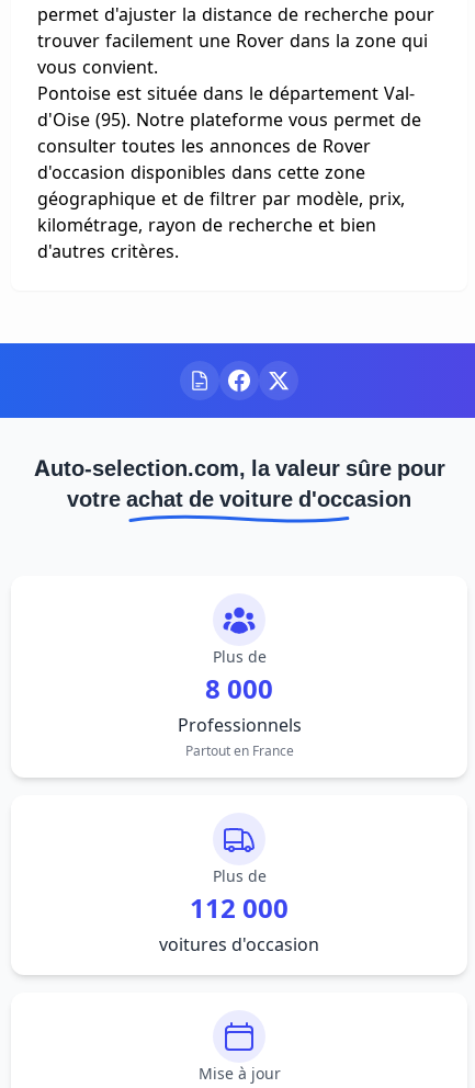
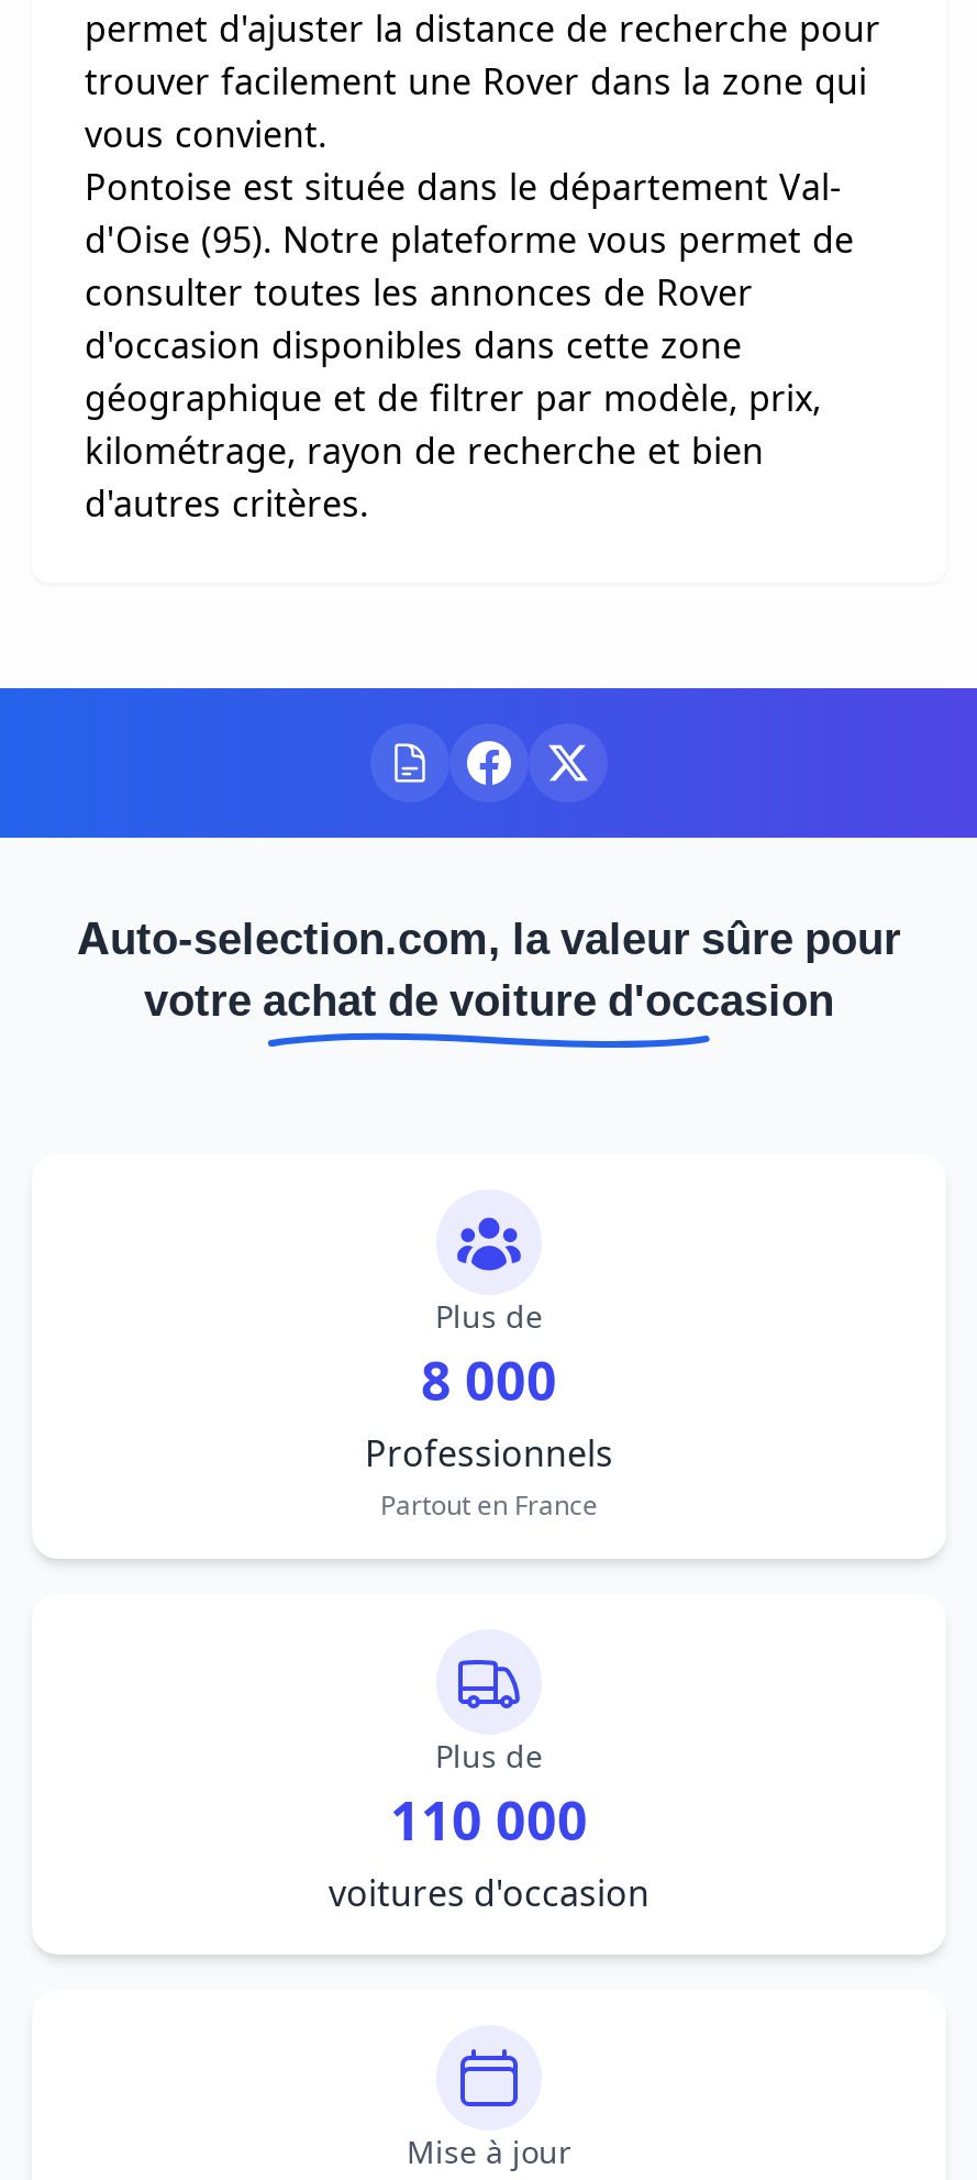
[190,893,289,925] 112 000 -> [390,1790,588,1853] 110 000

